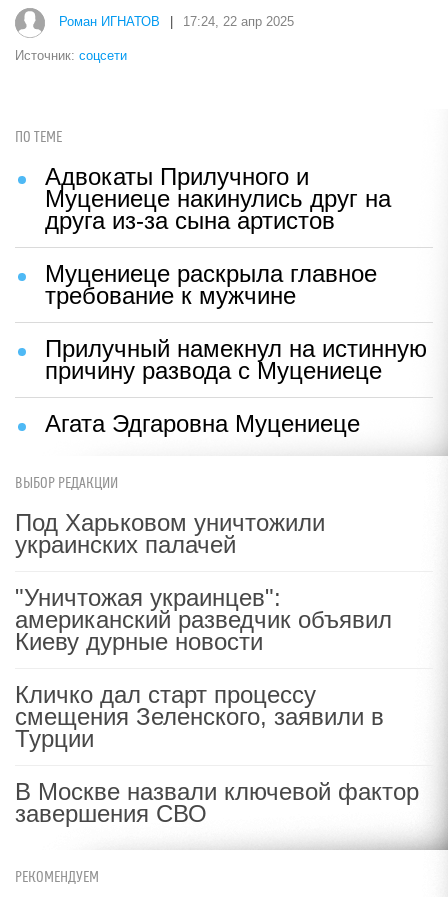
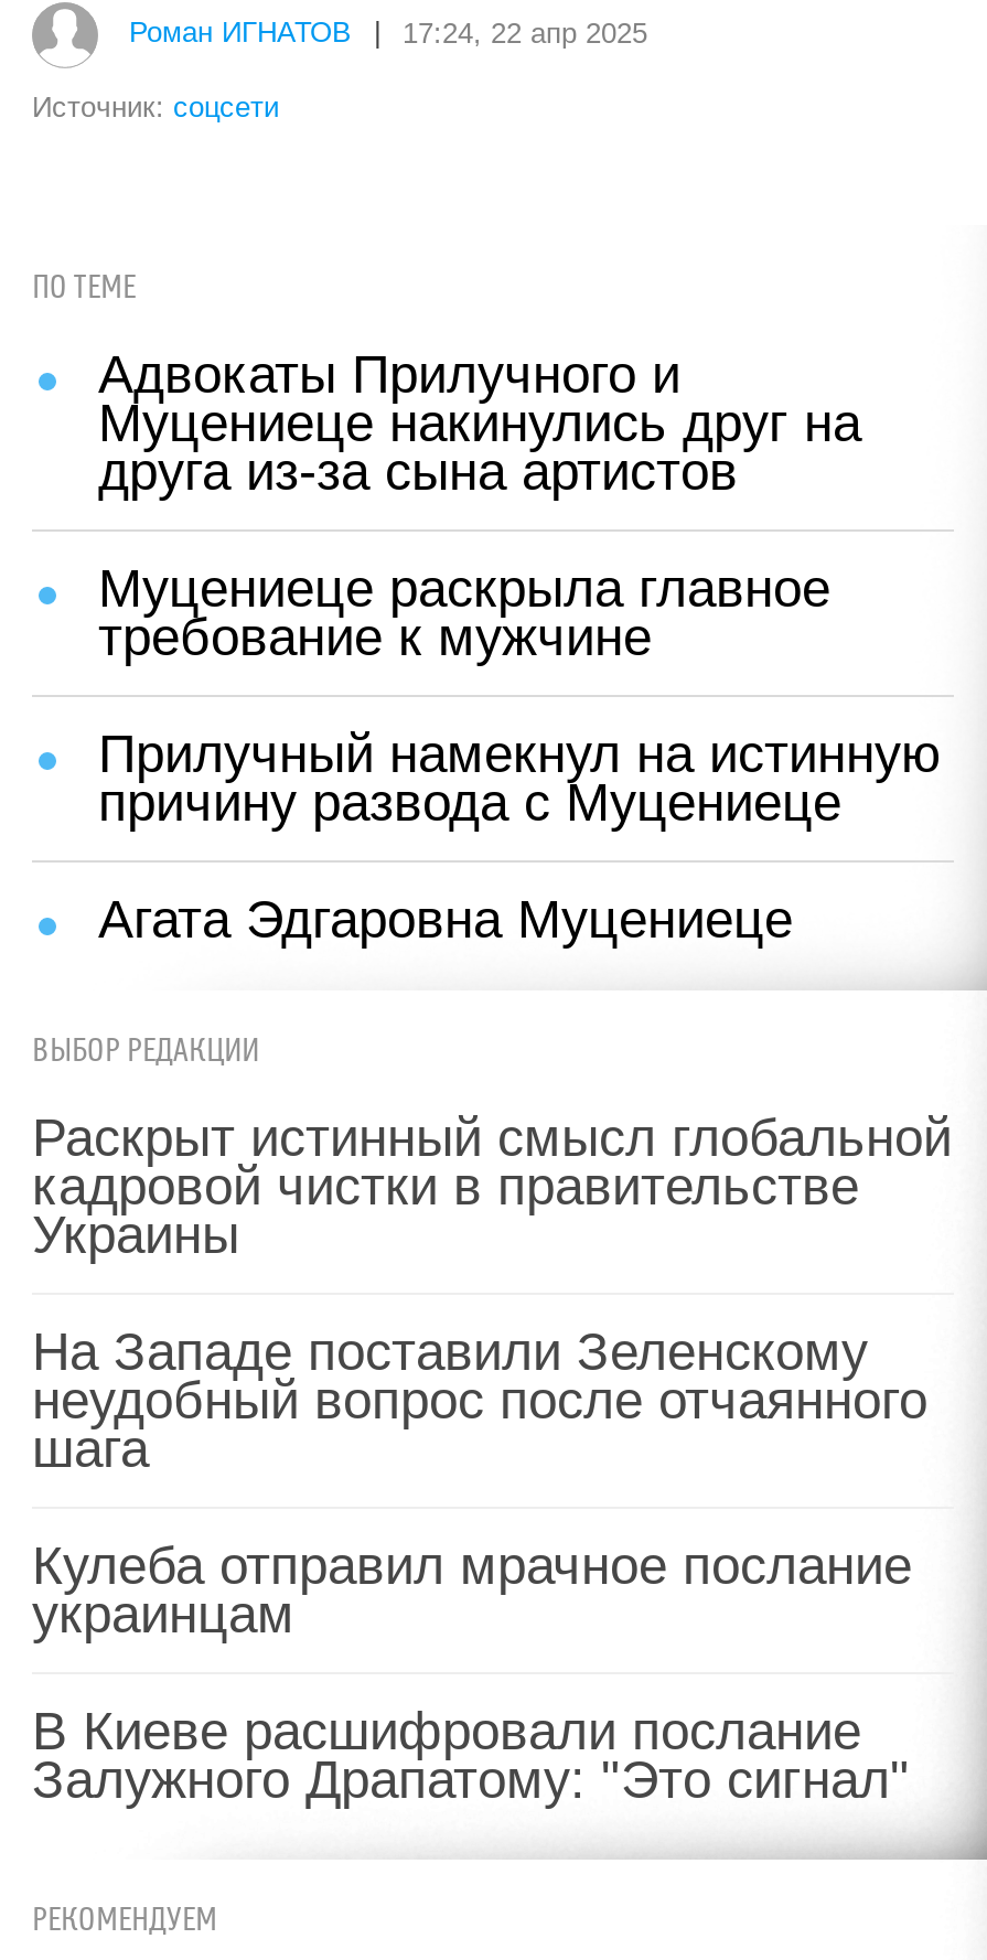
[15,509,325,558] Под Харьковом уничтожили | украинских палачей -> [32,1107,952,1264] Раскрыт истинный смысл глобальной | кадровой чистки в правительстве | Украины
[15,584,392,655] "Уничтожая украинцев": | американский разведчик объявил | Киеву дурные новости -> [32,1321,927,1478] На Западе поставили Зеленскому | неудобный вопрос после отчаянного | шага
[15,681,384,752] Кличко дал старт процессу | смещения Зеленского, заявили в | Турции -> [32,1535,912,1643] Кулеба отправил мрачное послание | украинцам
[15,778,419,827] В Москве назвали ключевой фактор | завершения СВО -> [32,1701,910,1809] В Киеве расшифровали послание | Залужного Драпатому: "Это сигнал"

